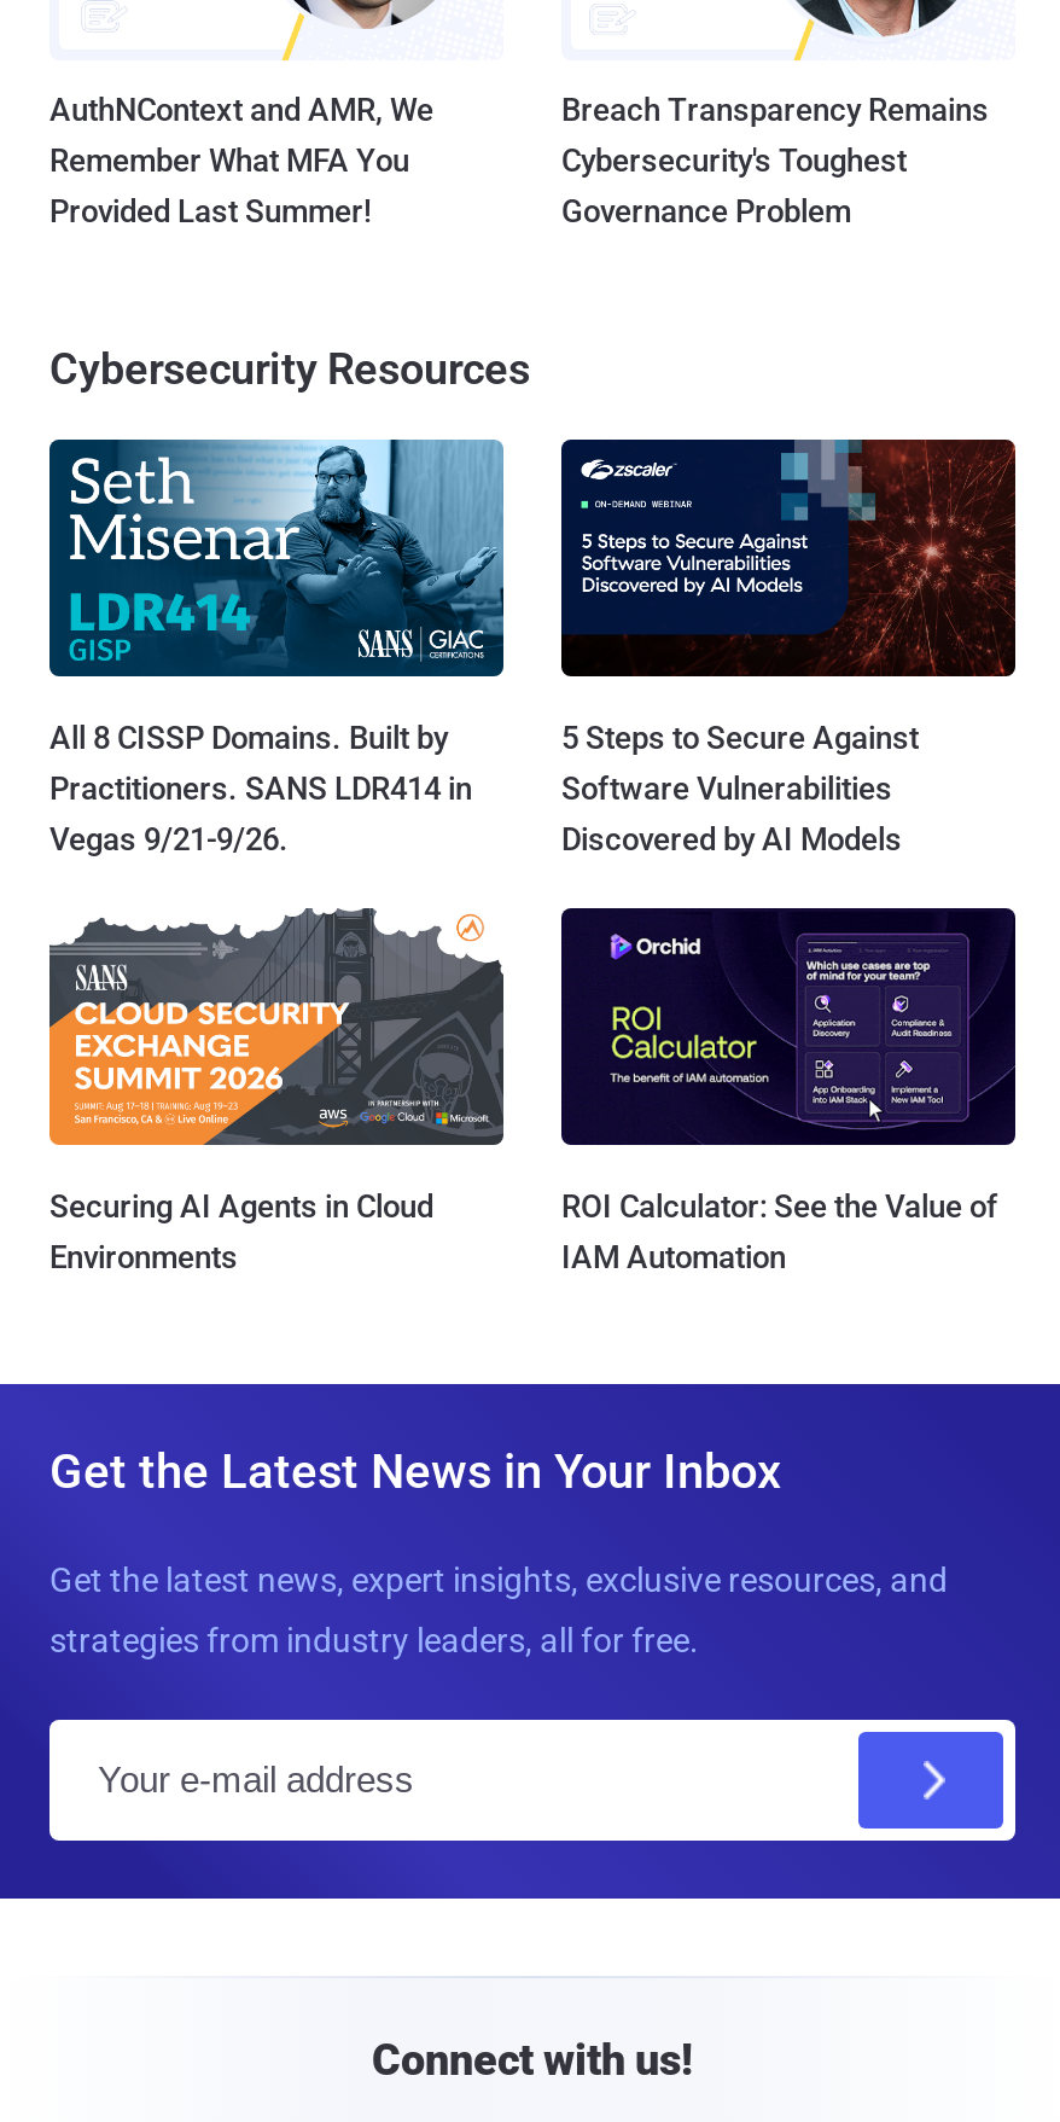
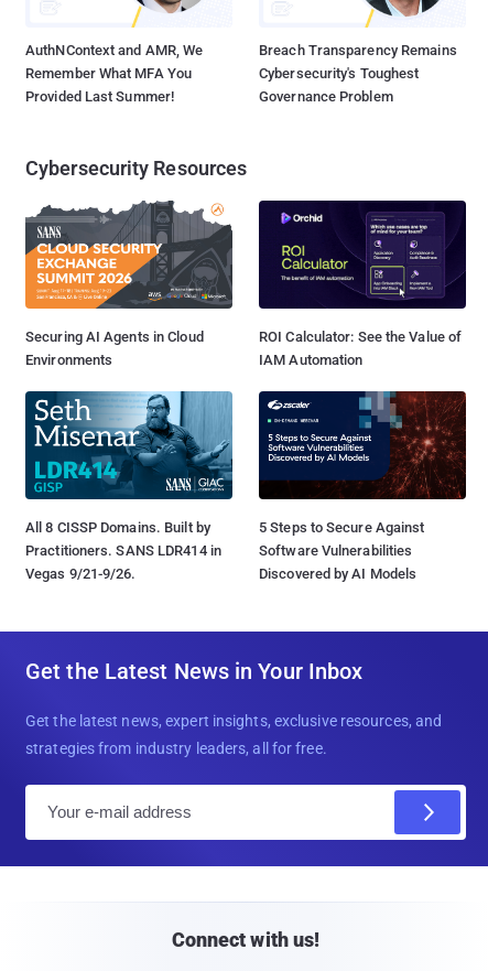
moved [49,437,919,857] -> [25,390,425,582]: [image] | All 8 CISSP Domains. Built by | Practitioners. SANS LDR414 in | Vegas 9/21-9/26. | 5 Steps to Secure Against | Software Vulnerabilities | Discovered by AI Models
moved [47,906,506,1275] -> [24,199,234,368]: [image] | Securing AI Agents in Cloud | Environments
moved [559,906,1018,1275] -> [259,199,466,368]: [image] | ROI Calculator: See the Value of | IAM Automation

